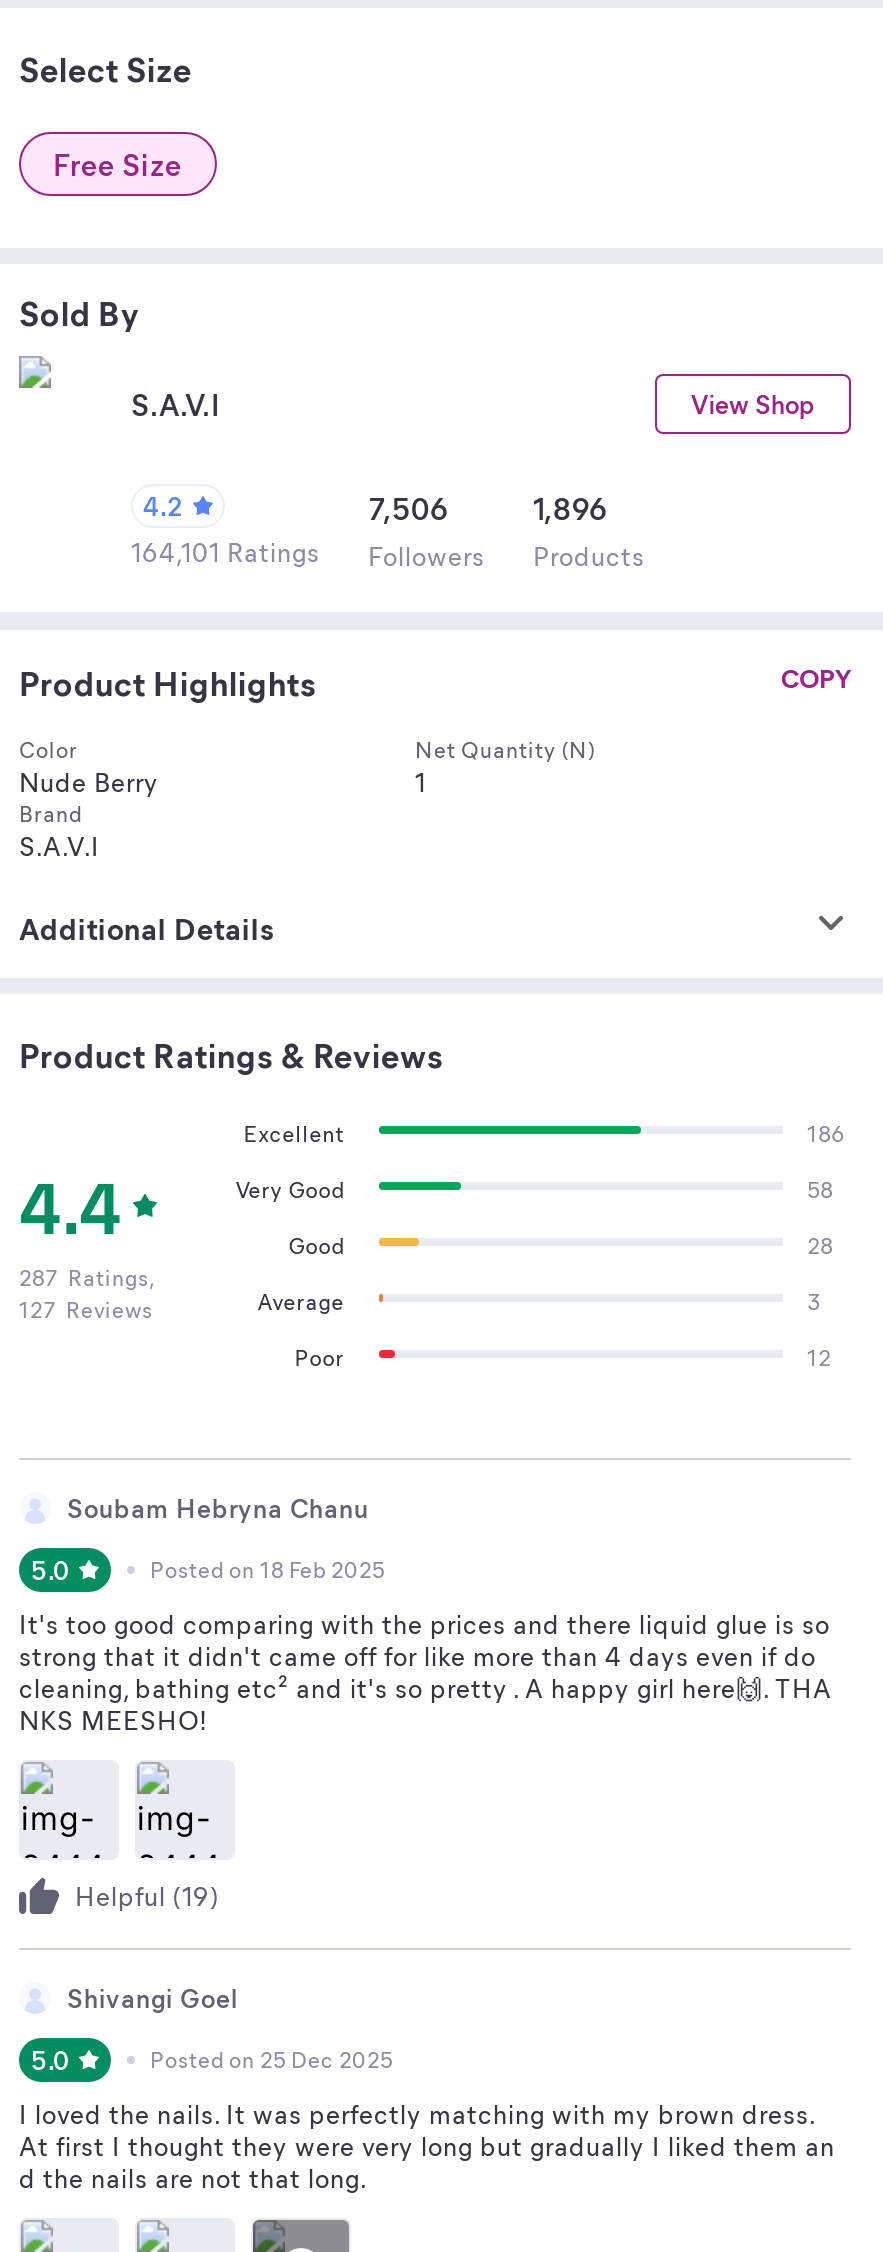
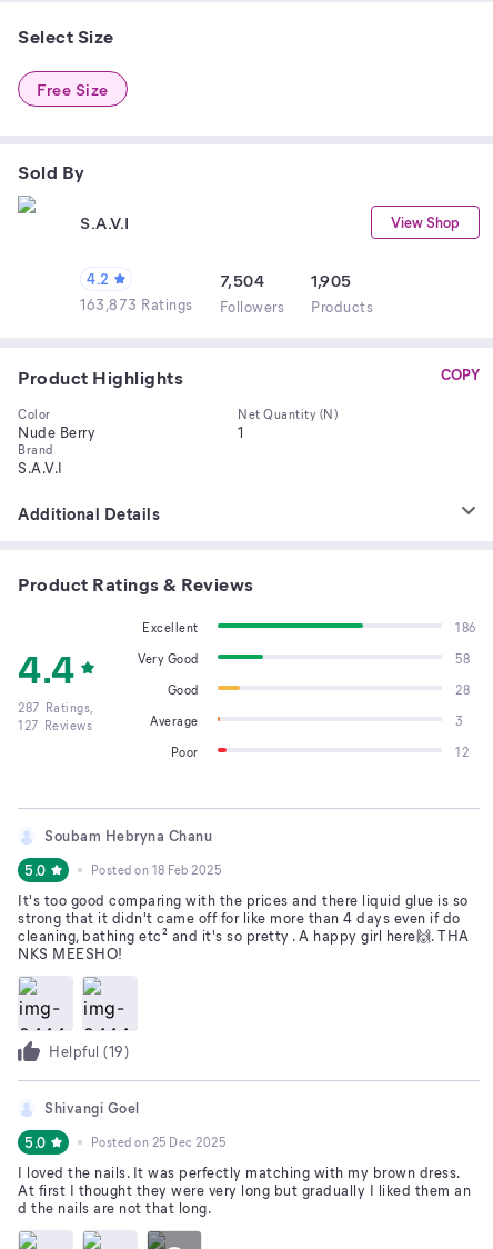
[368,488,449,528] 7,506 -> [219,269,264,291] 7,504
[533,488,608,528] 1,896 -> [311,269,351,291] 1,905
[131,534,645,572] 164,101 Ratings Followers Products -> [80,294,373,316] 163,873 Ratings Followers Products

